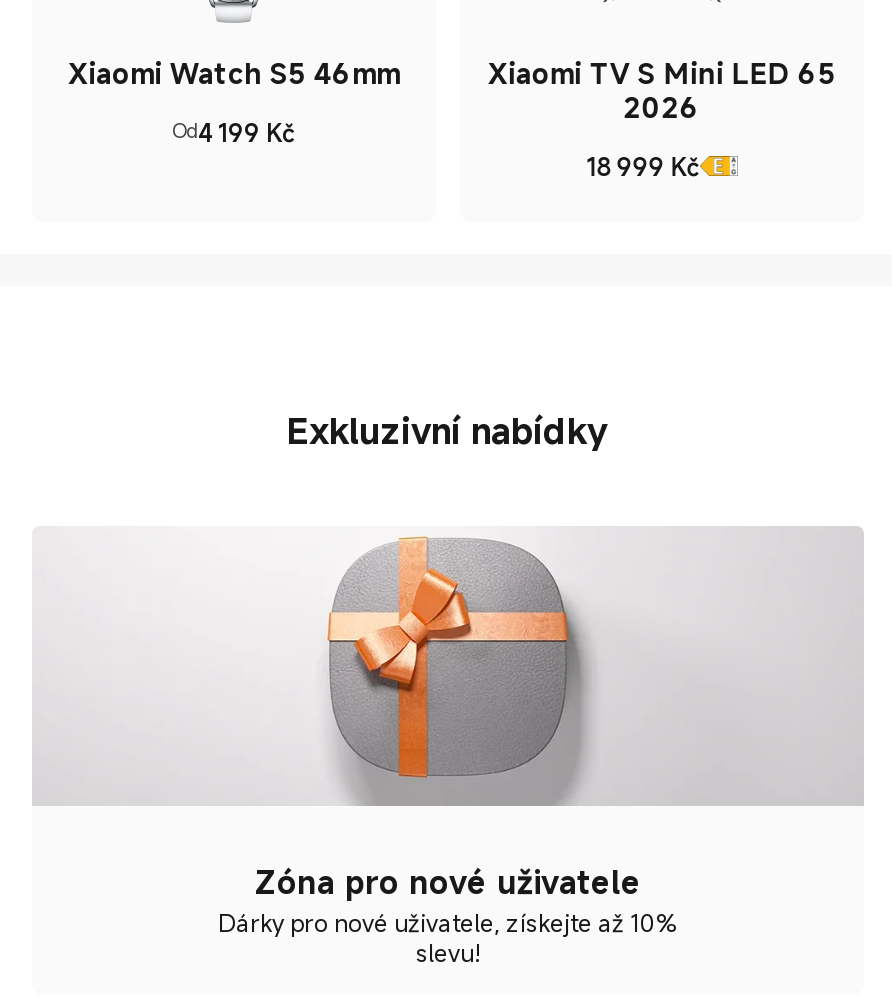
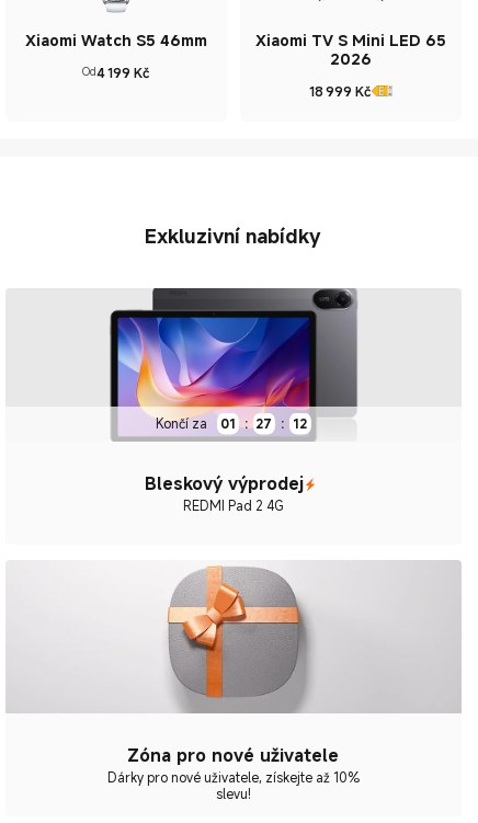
none -> [109,287,357,513] [image] | Končí za | 01 : 27 : 12 | Bleskový výprodej | REDMI Pad 2 4G

